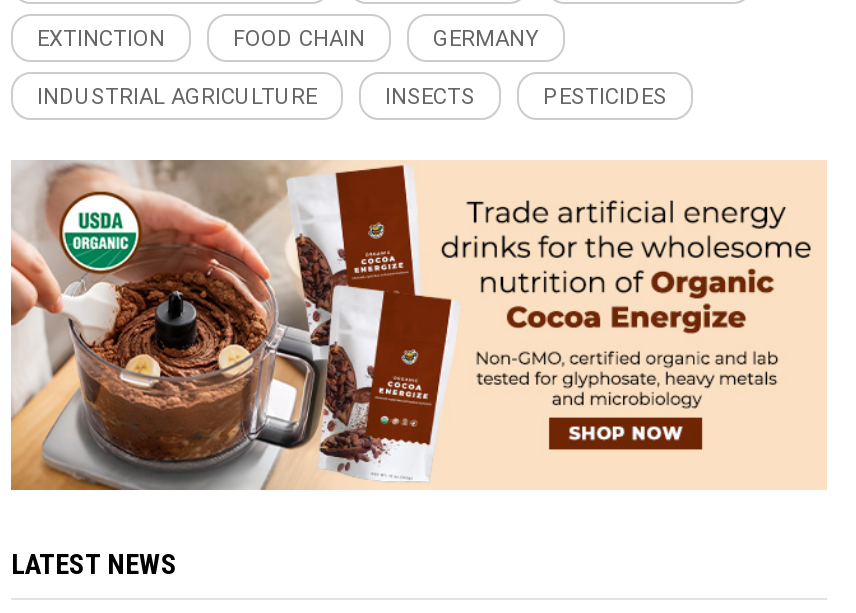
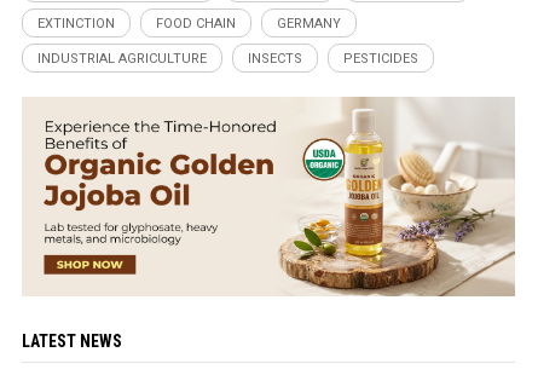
[9,160,825,492] [image] -> [22,97,515,298] [image]

